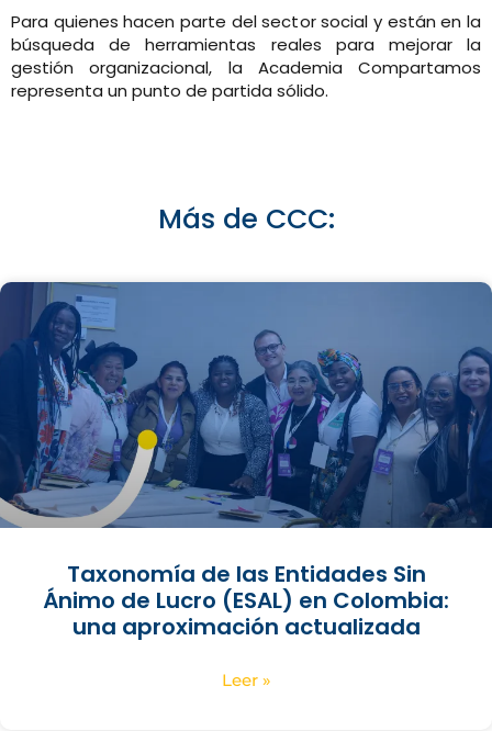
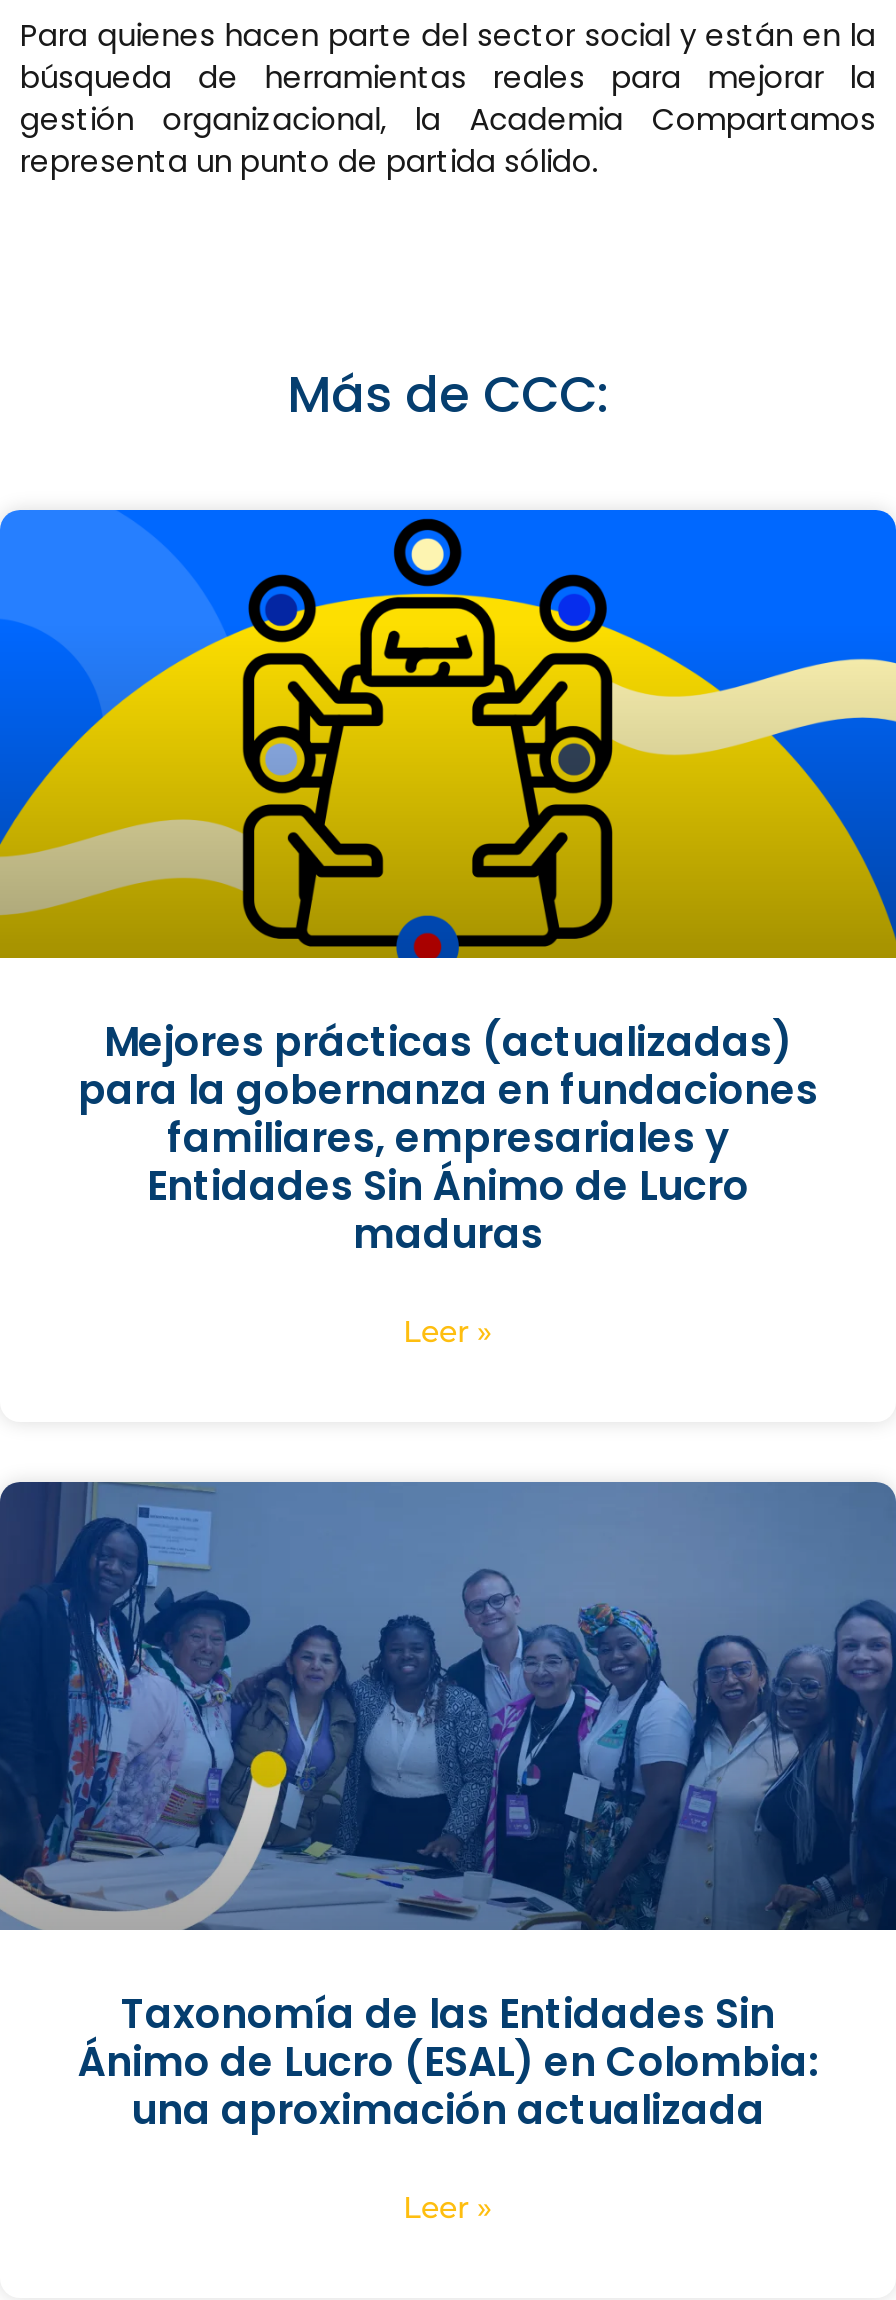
none -> [6,508,890,1350] [image] | Mejores prácticas (actualizadas) | para la gobernanza en fundaciones | familiares, empresariales y | Entidades Sin Ánimo de Lucro | maduras | Leer »

